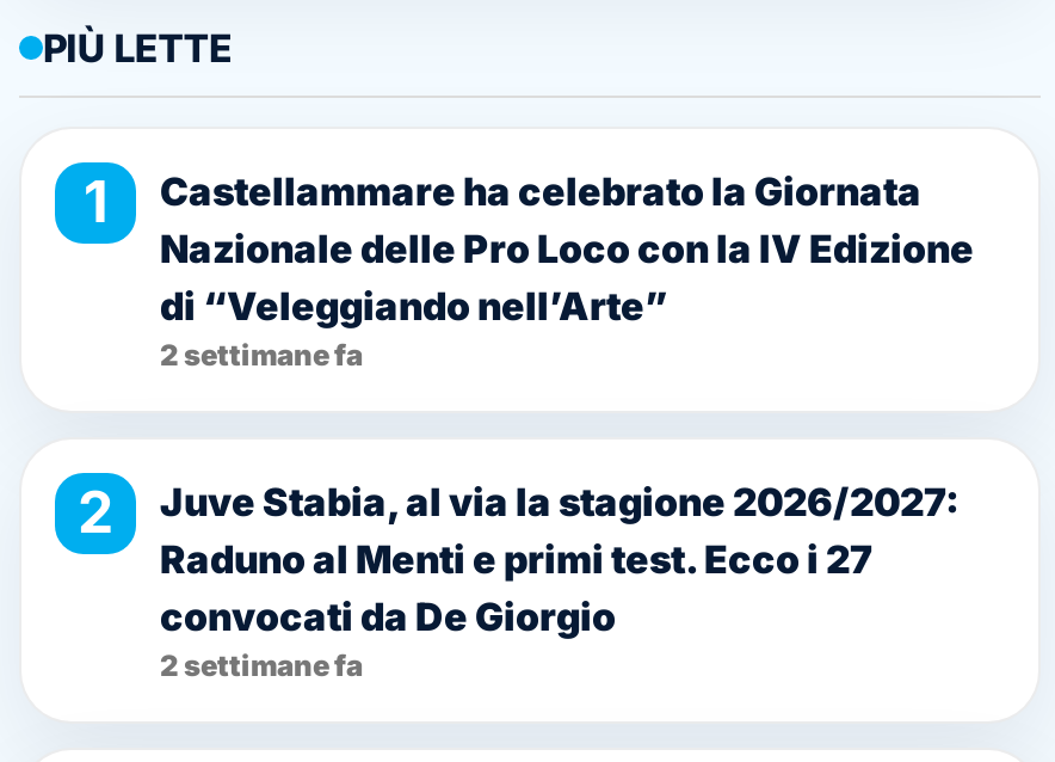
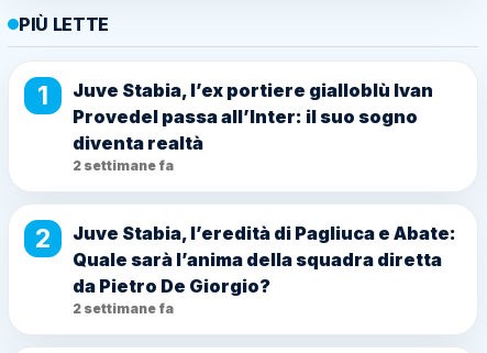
[160,166,974,329] Castellammare ha celebrato la Giornata | Nazionale delle Pro Loco con la IV Edizione | di “Veleggiando nell’Arte” -> [73,79,433,154] Juve Stabia, l’ex portiere gialloblù Ivan | Provedel passa all’Inter: il suo sogno | diventa realtà
[160,477,960,639] Juve Stabia, al via la stagione 2026/2027: | Raduno al Menti e primi test. Ecco i 27 | convocati da De Giorgio -> [73,222,456,296] Juve Stabia, l’eredità di Pagliuca e Abate: | Quale sarà l’anima della squadra diretta | da Pietro De Giorgio?

